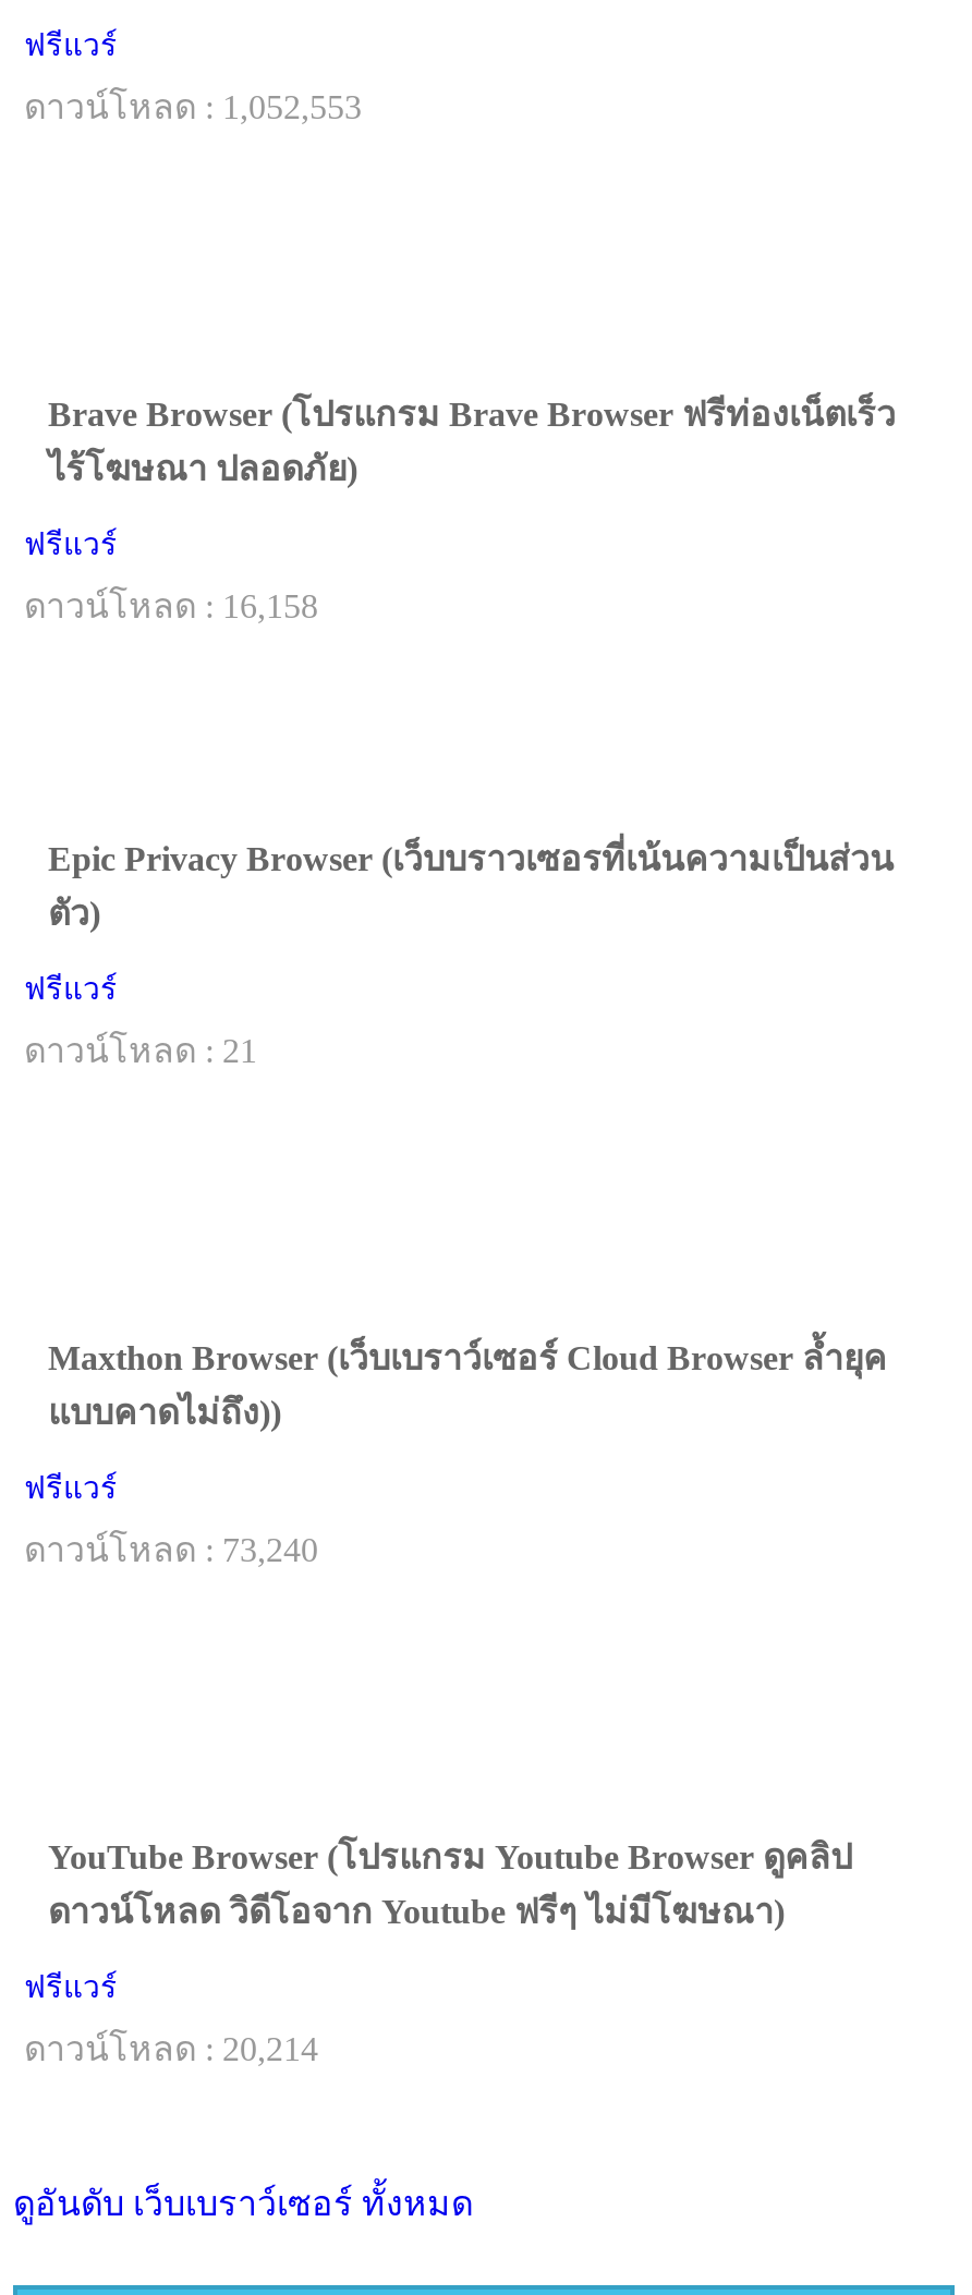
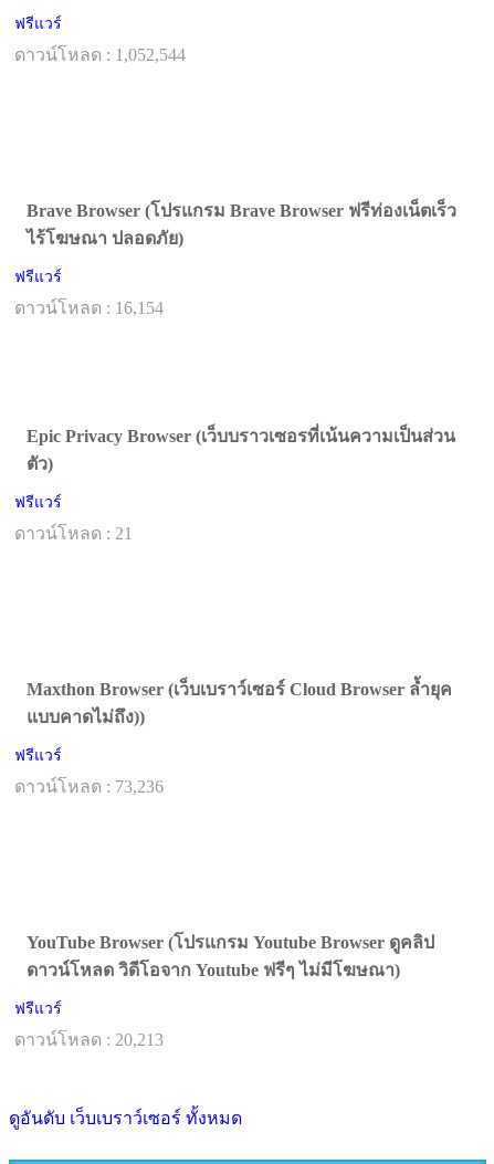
[24,88,362,125] ดาวน์โหลด : 1,052,553 -> [14,45,186,64] ดาวน์โหลด : 1,052,544
[24,587,318,624] ดาวน์โหลด : 16,158 -> [14,298,164,317] ดาวน์โหลด : 16,154
[24,1531,318,1568] ดาวน์โหลด : 73,240 -> [14,777,164,796] ดาวน์โหลด : 73,236
[24,2030,318,2067] ดาวน์โหลด : 20,214 -> [14,1030,164,1049] ดาวน์โหลด : 20,213

